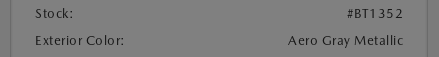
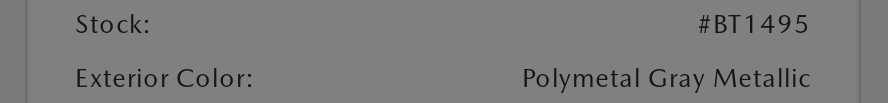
[346,6,403,21] #BT1352 -> [698,10,811,40] #BT1495
[288,33,403,48] Aero Gray Metallic -> [522,64,811,94] Polymetal Gray Metallic

